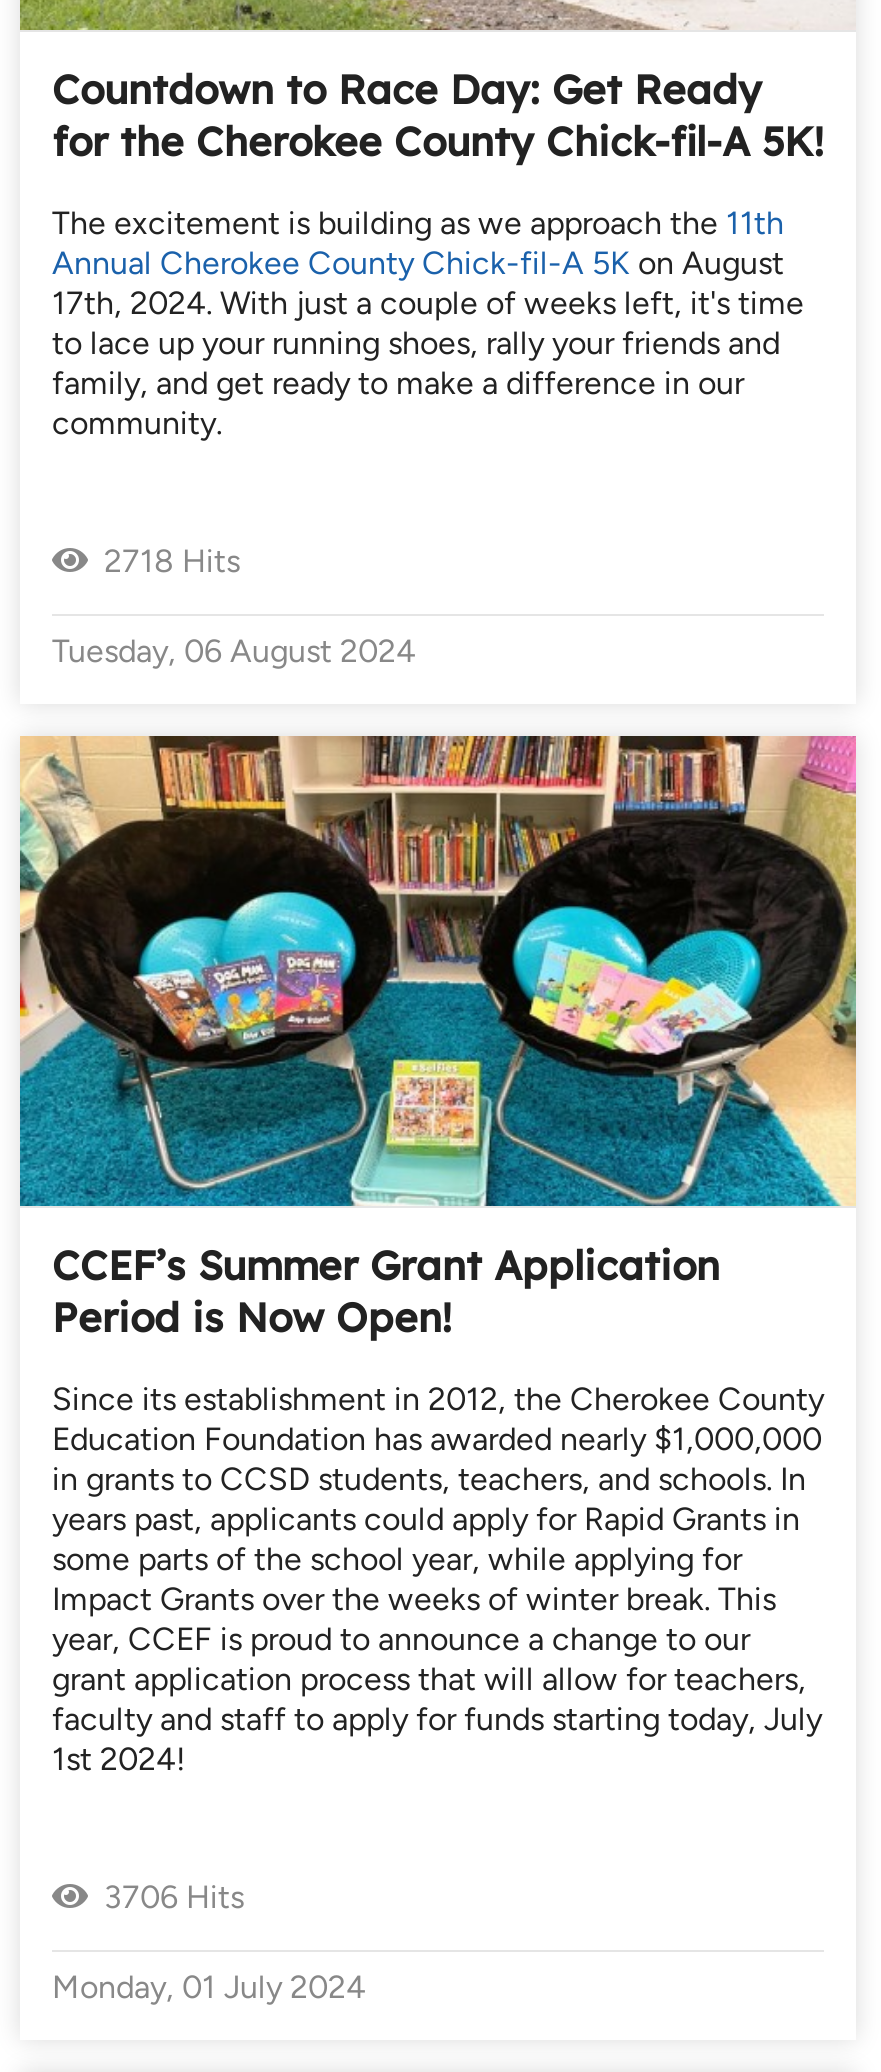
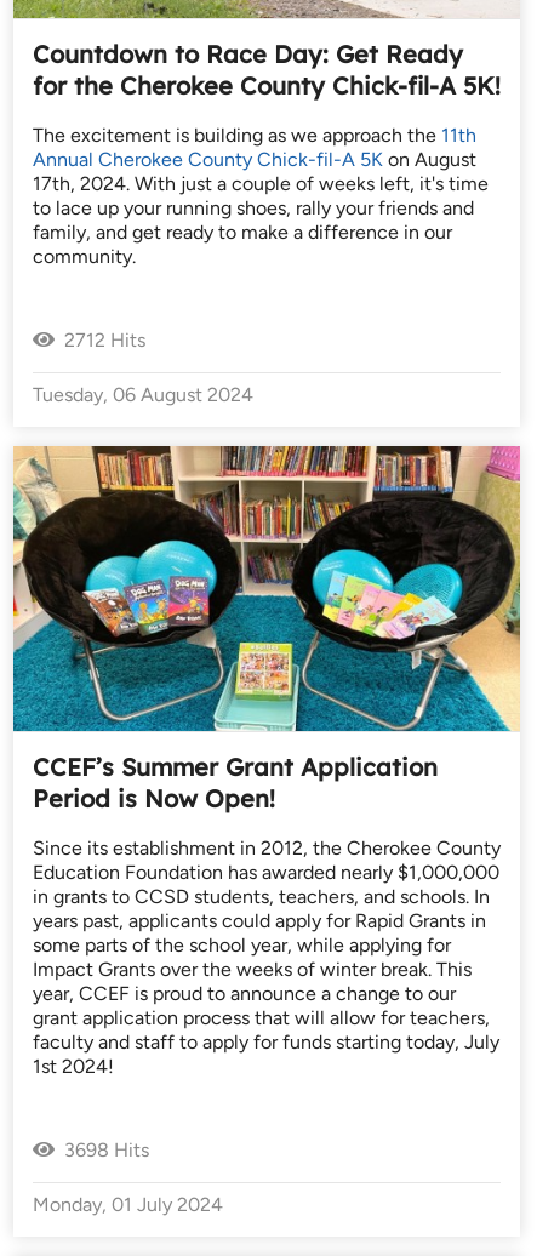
[88,541,240,579] 2718 Hits -> [55,328,145,351] 2712 Hits
[88,1878,244,1916] 3706 Hits -> [55,1138,149,1161] 3698 Hits

